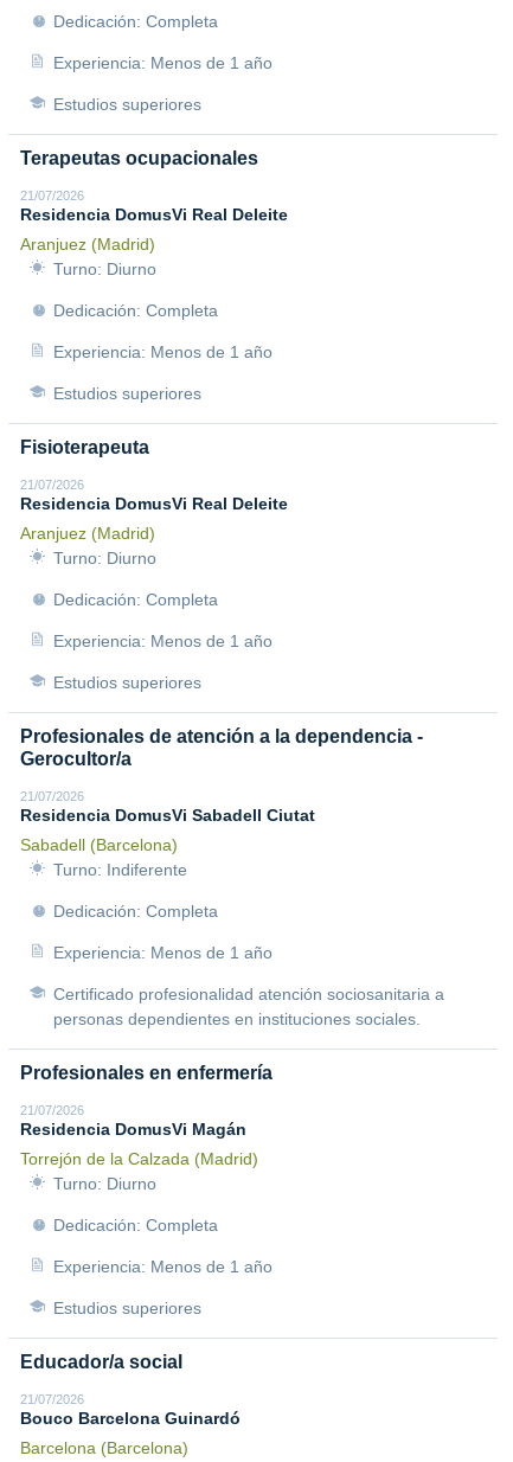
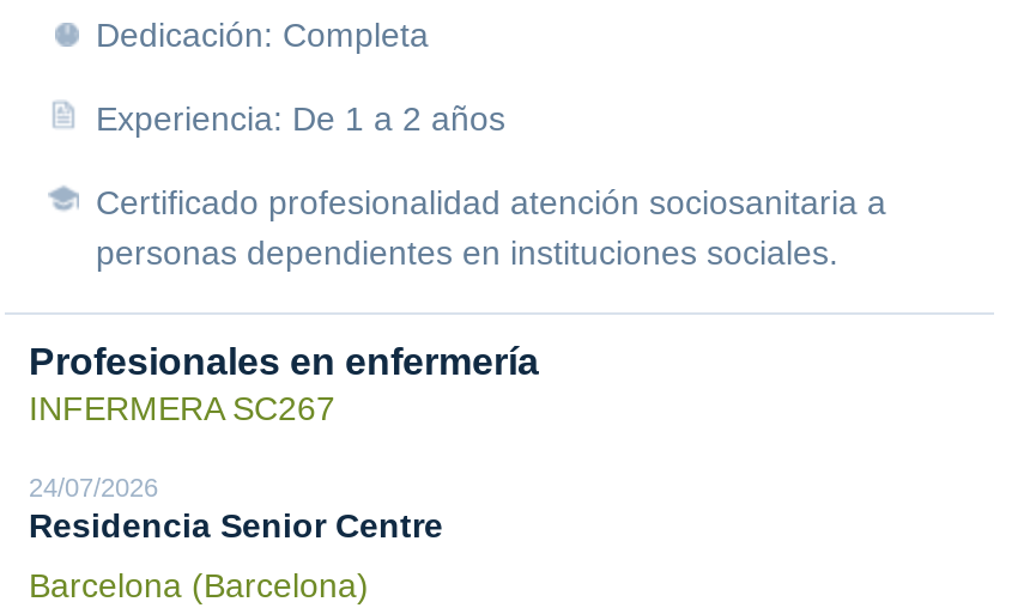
[20,53,423,962] Experiencia: Menos de 1 año | Estudios superiores | Terapeutas ocupacionales | 21/07/2026 | Residencia DomusVi Real Deleite | Aranjuez (Madrid) | Turno: Diurno | Dedicación: Completa | Experiencia: Menos de 1 año | Estudios superiores | Fisioterapeuta | 21/07/2026 | Residencia DomusVi Real Deleite | Aranjuez (Madrid) | Turno: Diurno | Dedicación: Completa | Experiencia: Menos de 1 año | Estudios superiores | Profesionales de atención a la dependencia - | Gerocultor/a | 21/07/2026 | Residencia DomusVi Sabadell Ciutat | Sabadell (Barcelona) | Turno: Indiferente | Dedicación: Completa | Experiencia: Menos de 1 año -> [96,99,505,138] Experiencia: De 1 a 2 años
[20,1103,272,1428] 21/07/2026 | Residencia DomusVi Magán | Torrejón de la Calzada (Madrid) | Turno: Diurno | Dedicación: Completa | Experiencia: Menos de 1 año | Estudios superiores | Educador/a social | 21/07/2026 | Bouco Barcelona Guinardó -> [29,389,443,545] INFERMERA SC267 | 24/07/2026 | Residencia Senior Centre

